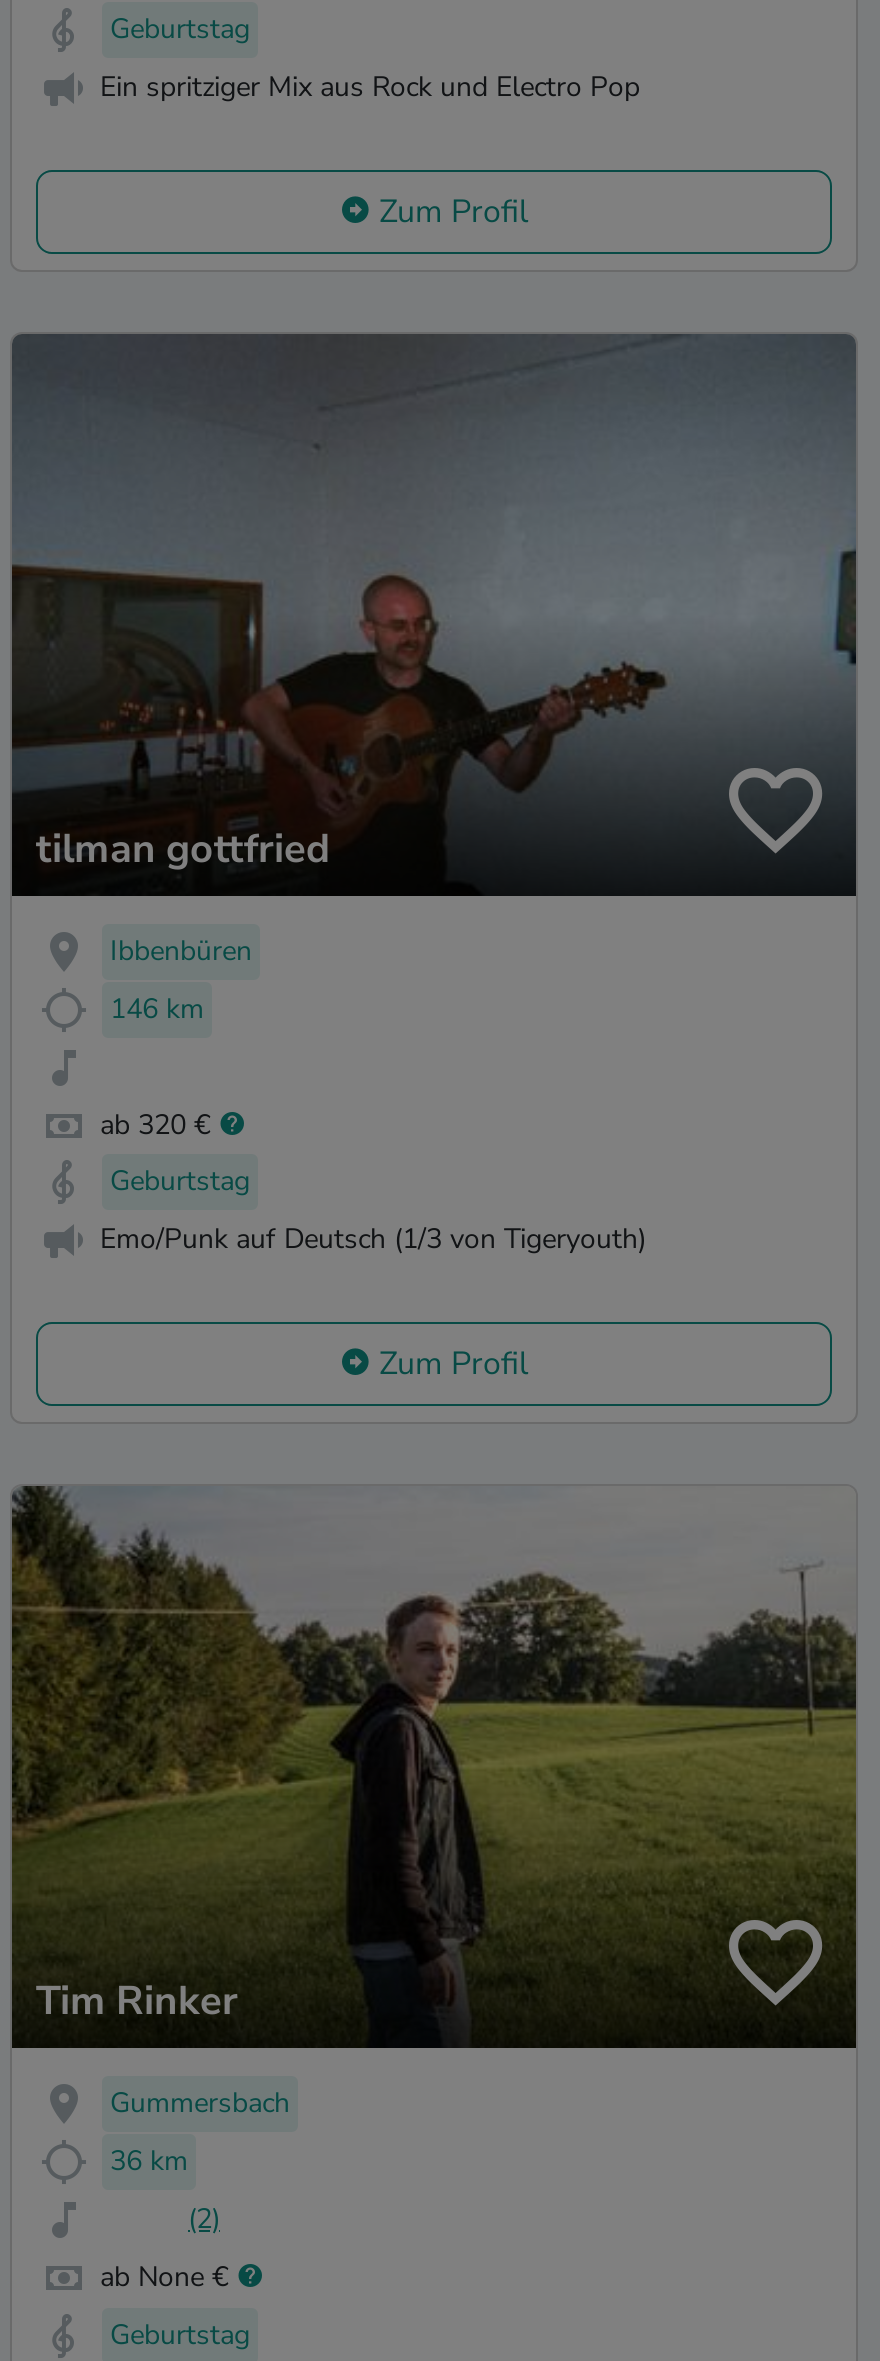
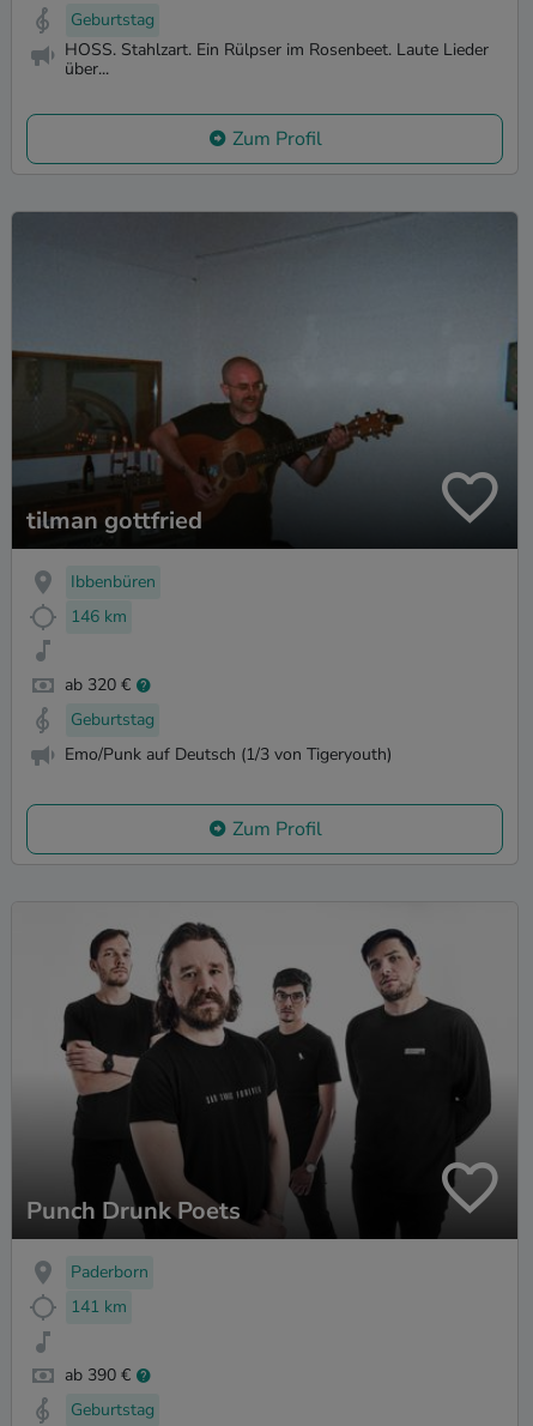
[100,69,640,107] Ein spritziger Mix aus Rock und Electro Pop -> [65,38,489,80] HOSS. Stahlzart. Ein Rülpser im Rosenbeet. Laute Lieder | über...
[10,1483,858,2296] [image] | Tim Rinker | Gummersbach | 36 km | (2) | ab None € -> [11,902,519,1387] [image] | Punch Drunk Poets | Paderborn | 141 km | ab 390 €

